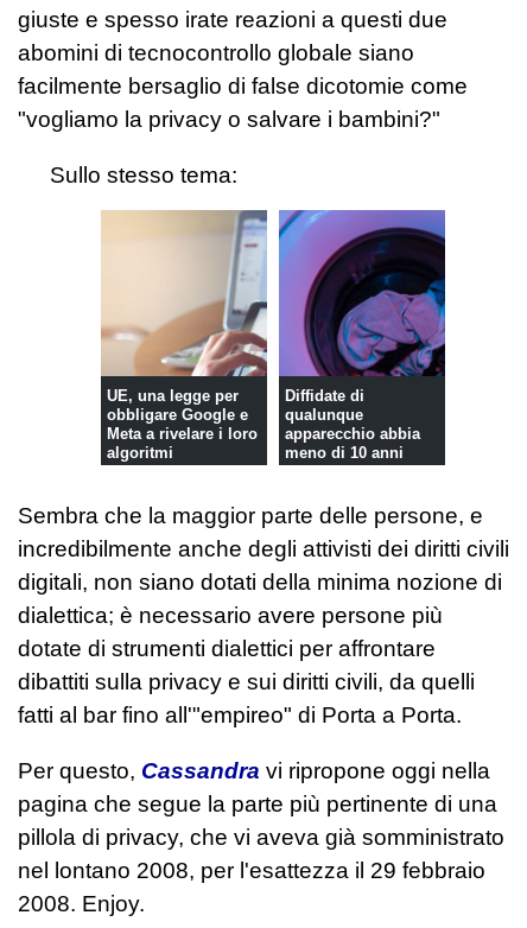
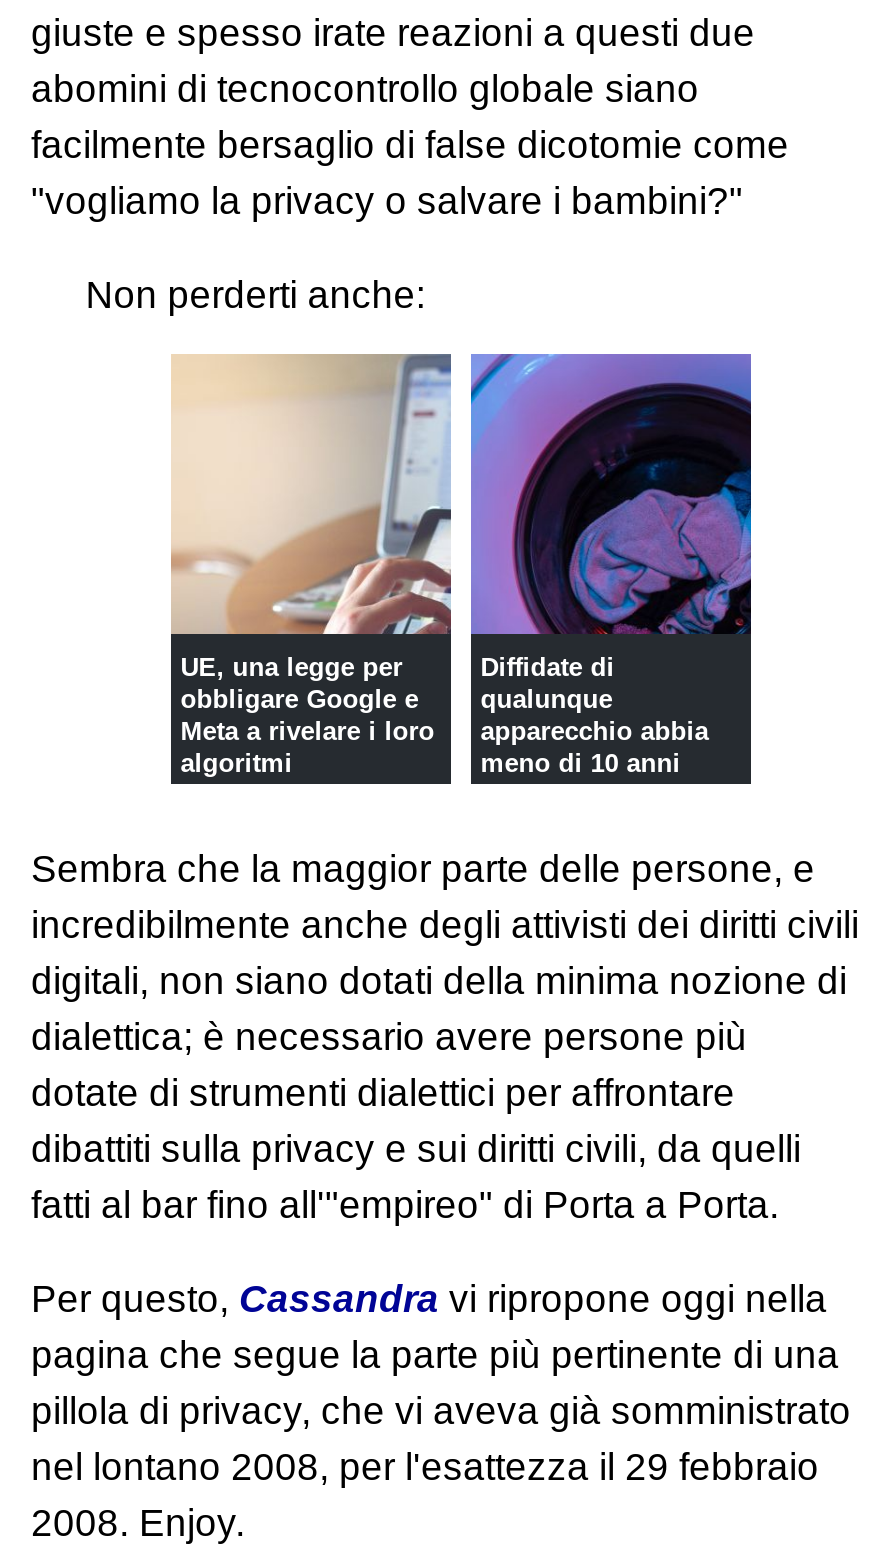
[50,162,238,187] Sullo stesso tema: -> [85,274,425,316] Non perderti anche:

